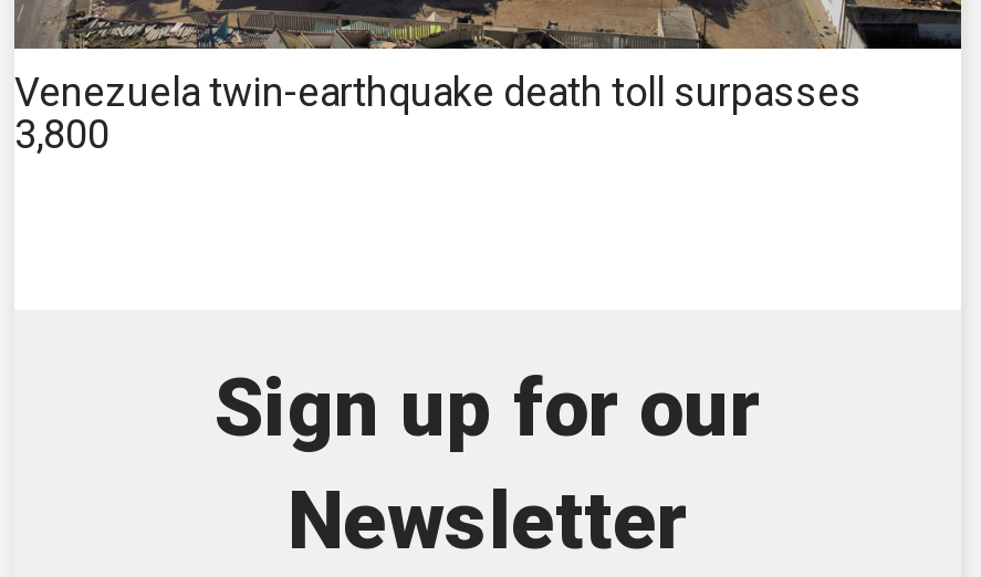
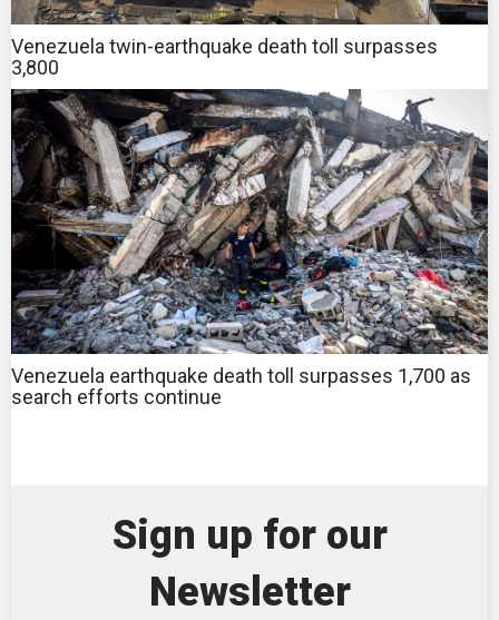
none -> [10,88,489,409] [image] | Venezuela earthquake death toll surpasses 1,700 as | search efforts continue

